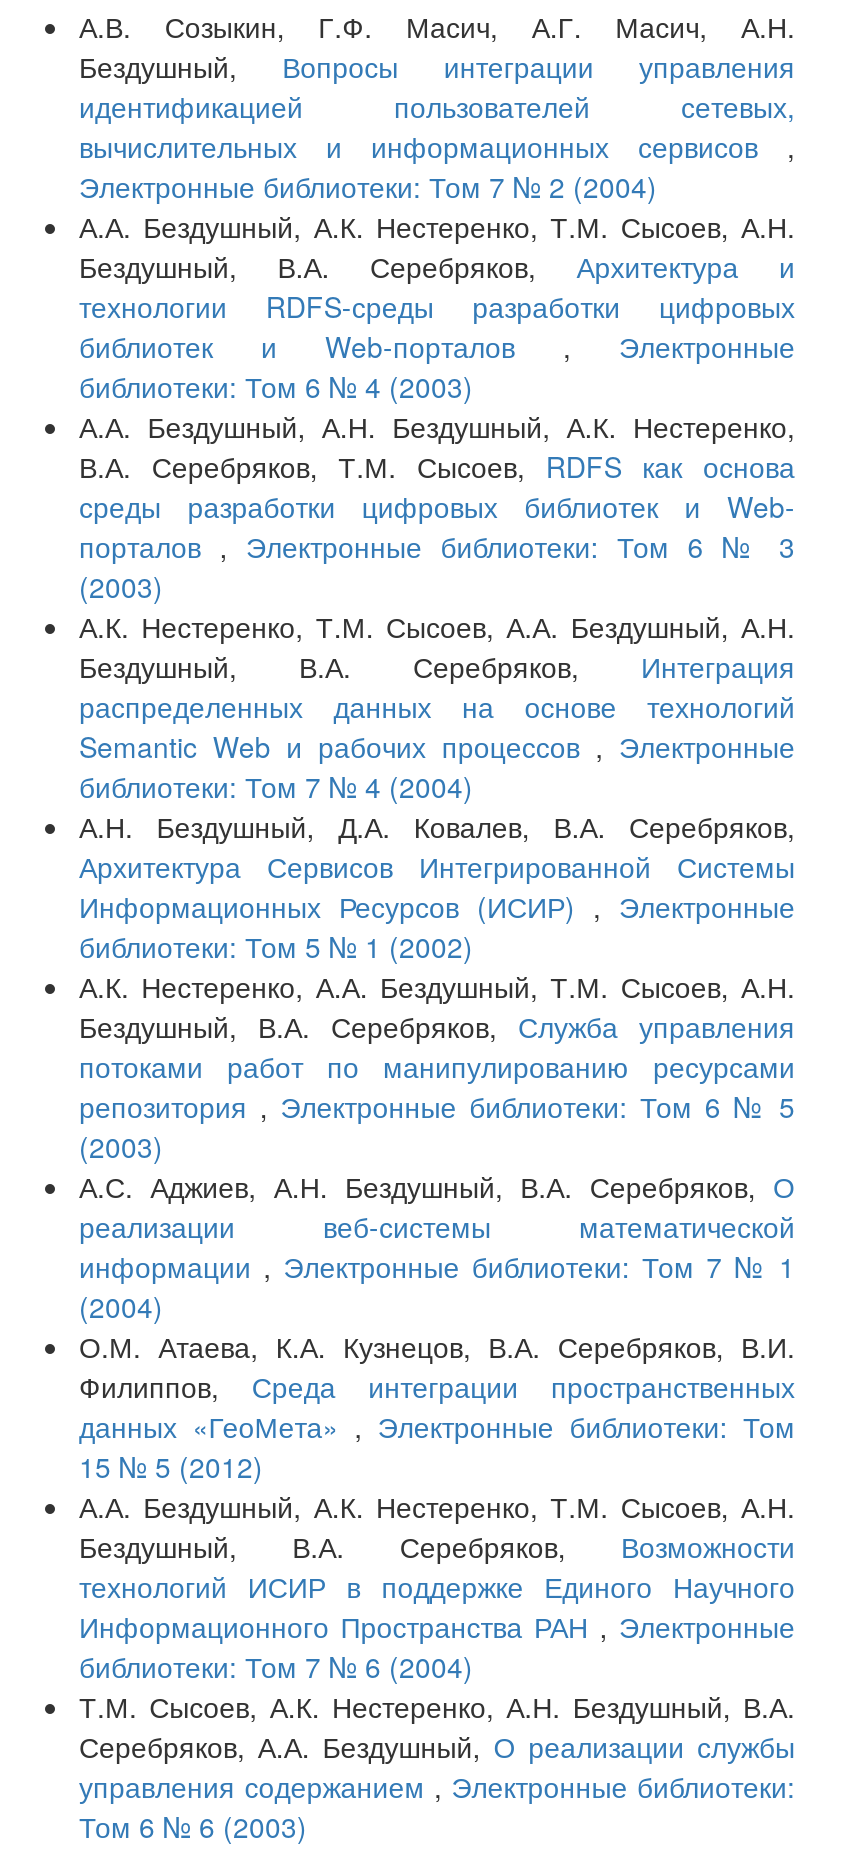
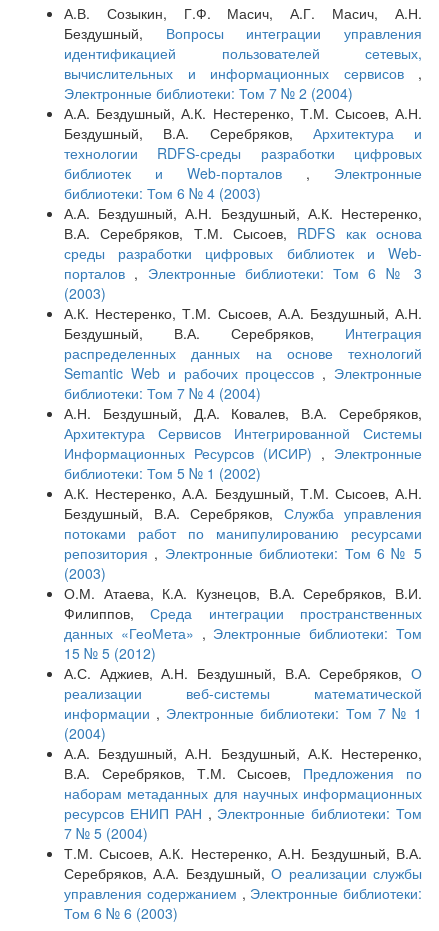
moved [79,1167,795,1327] -> [64,663,422,743]: А.С. Аджиев, А.Н. Бездушный, В.А. Серебряков, О | реализации веб-системы математической | информации, Электронные библиотеки: Том 7 № 1 | (2004)
moved [79,1327,795,1487] -> [64,583,422,663]: О.М. Атаева, К.А. Кузнецов, В.А. Серебряков, В.И. | Филиппов, Среда интеграции пространственных | данных «ГеоМета», Электронные библиотеки: Том | 15 № 5 (2012)
[79,1487,795,1687] А.А. Бездушный, А.К. Нестеренко, Т.М. Сысоев, А.Н. | Бездушный, В.А. Серебряков, Возможности | технологий ИСИР в поддержке Единого Научного | Информационного Пространства РАН, Электронные | библиотеки: Том 7 № 6 (2004) -> [64,743,422,843] А.А. Бездушный, А.Н. Бездушный, А.К. Нестеренко, | В.А. Серебряков, Т.М. Сысоев, Предложения по | наборам метаданных для научных информационных | ресурсов ЕНИП РАН, Электронные библиотеки: Том | 7 № 5 (2004)

